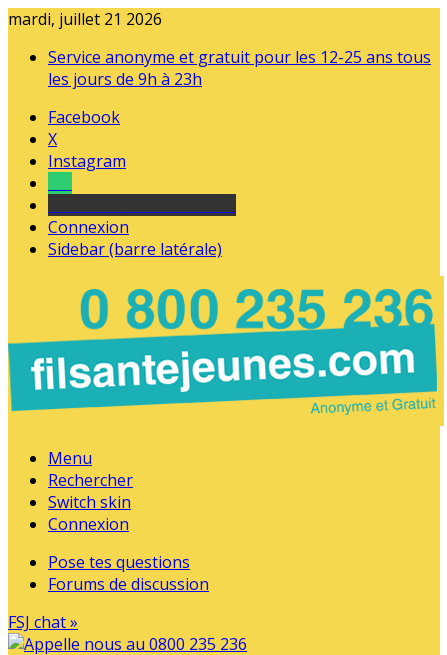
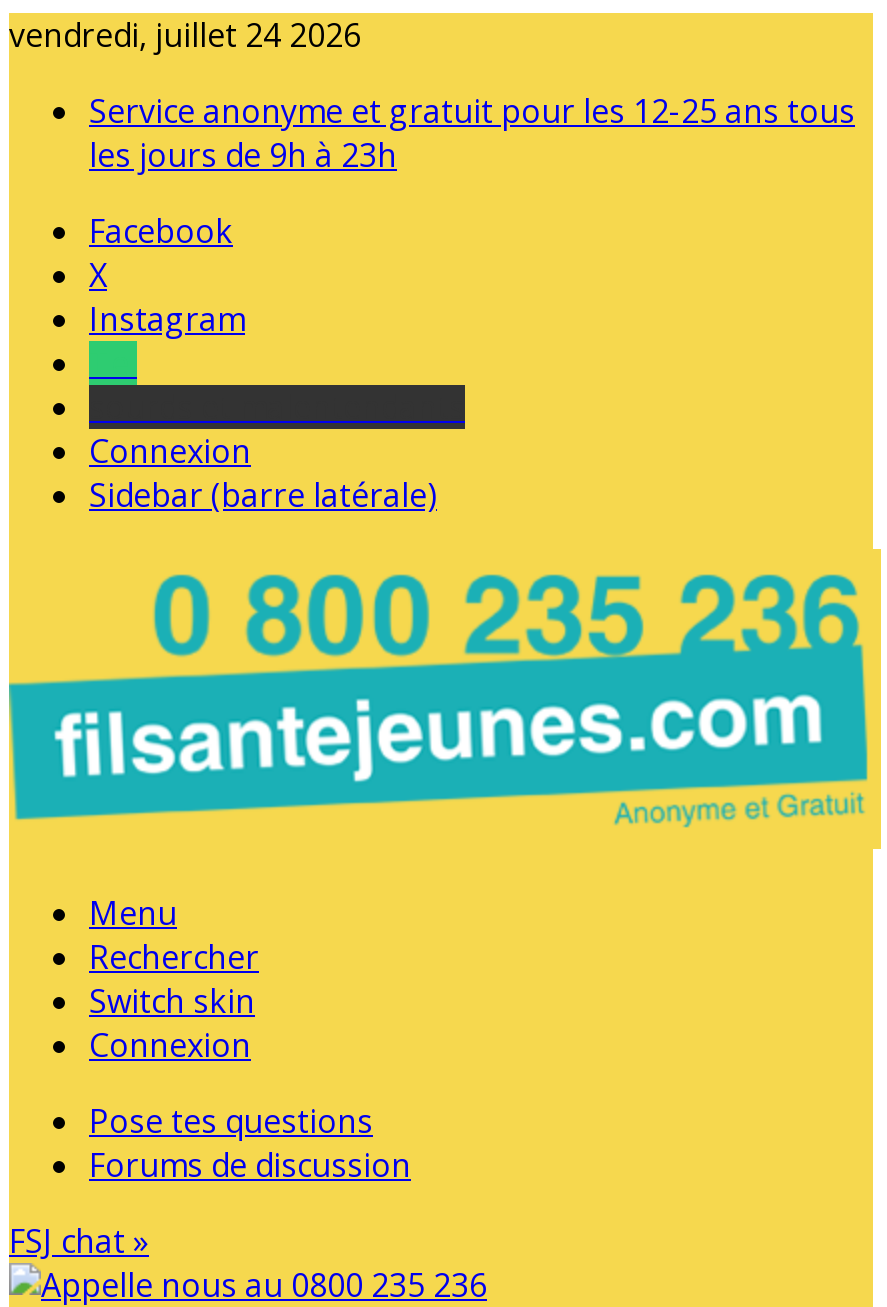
[8,8,162,30] mardi, juillet 21 2026 -> [9,13,361,57] vendredi, juillet 24 2026

